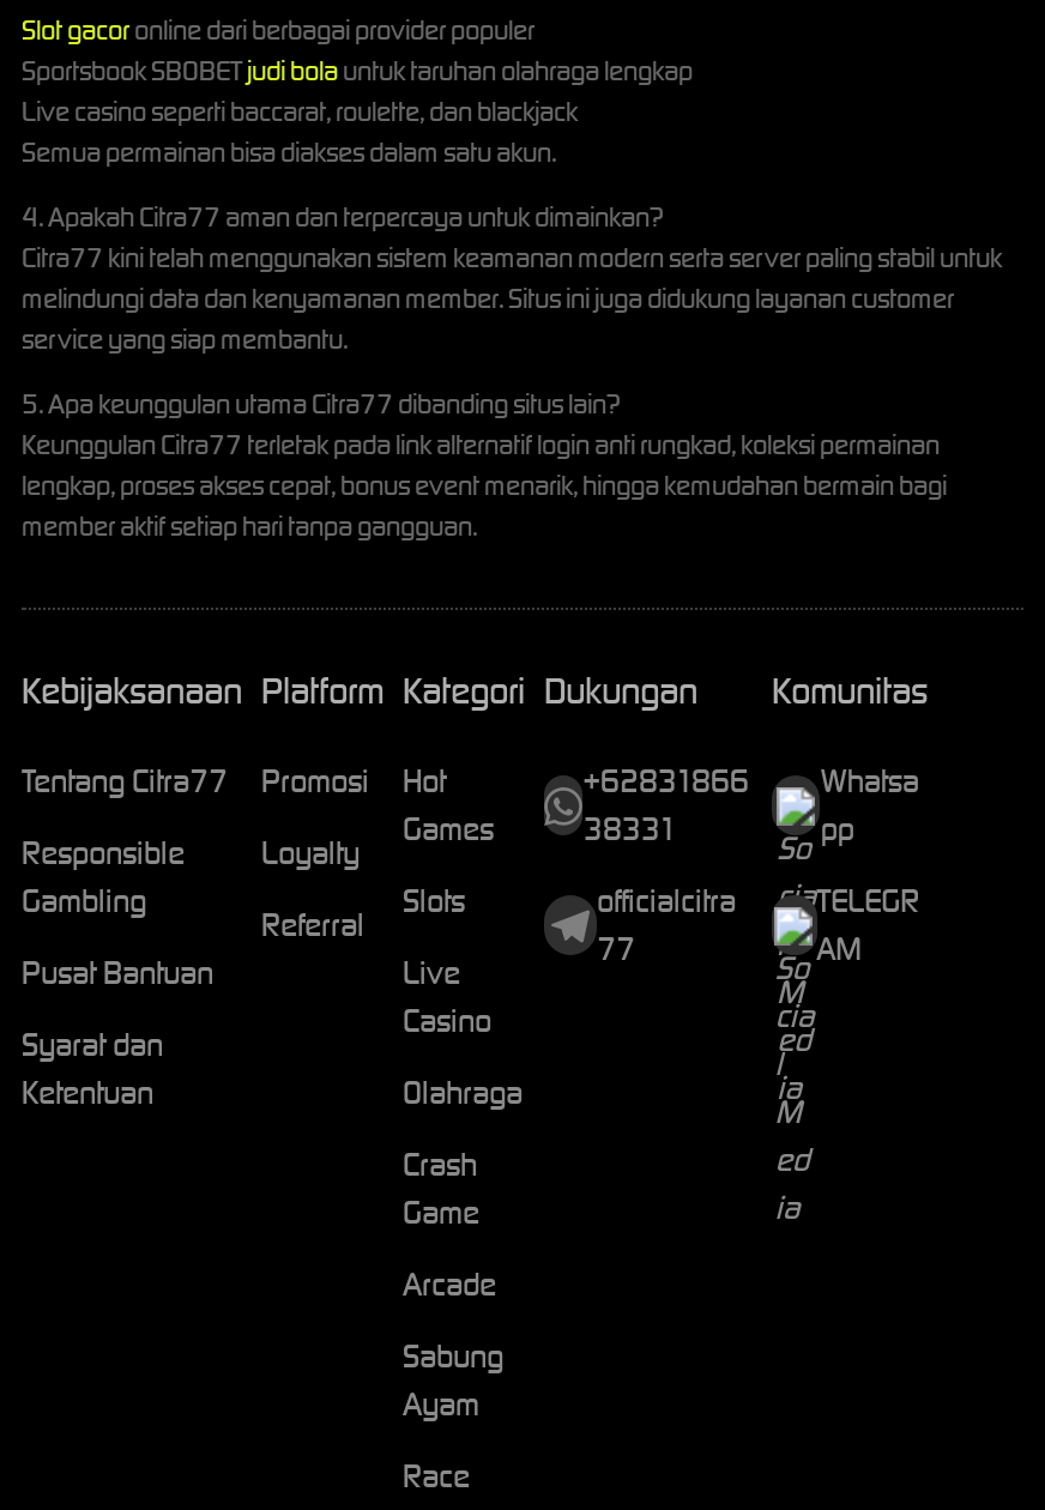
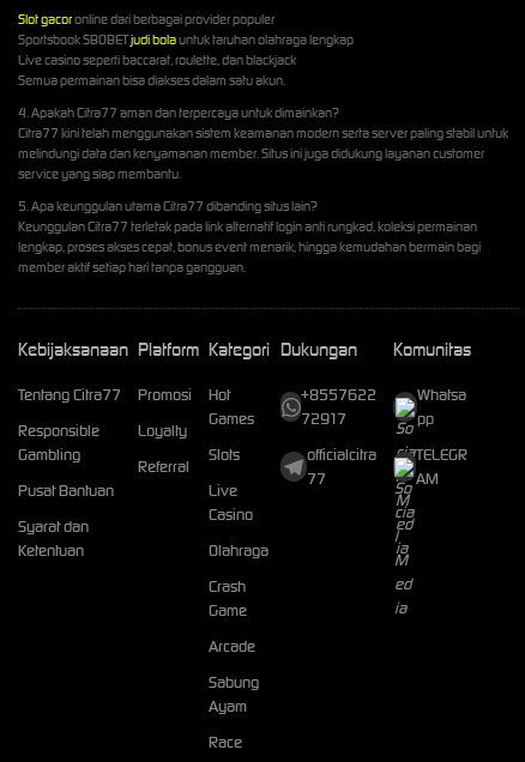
[583,761,919,801] +62831866 Whatsa -> [301,384,467,405] +8557622 Whatsa
[583,808,677,849] 38331 -> [301,408,347,429] 72917

